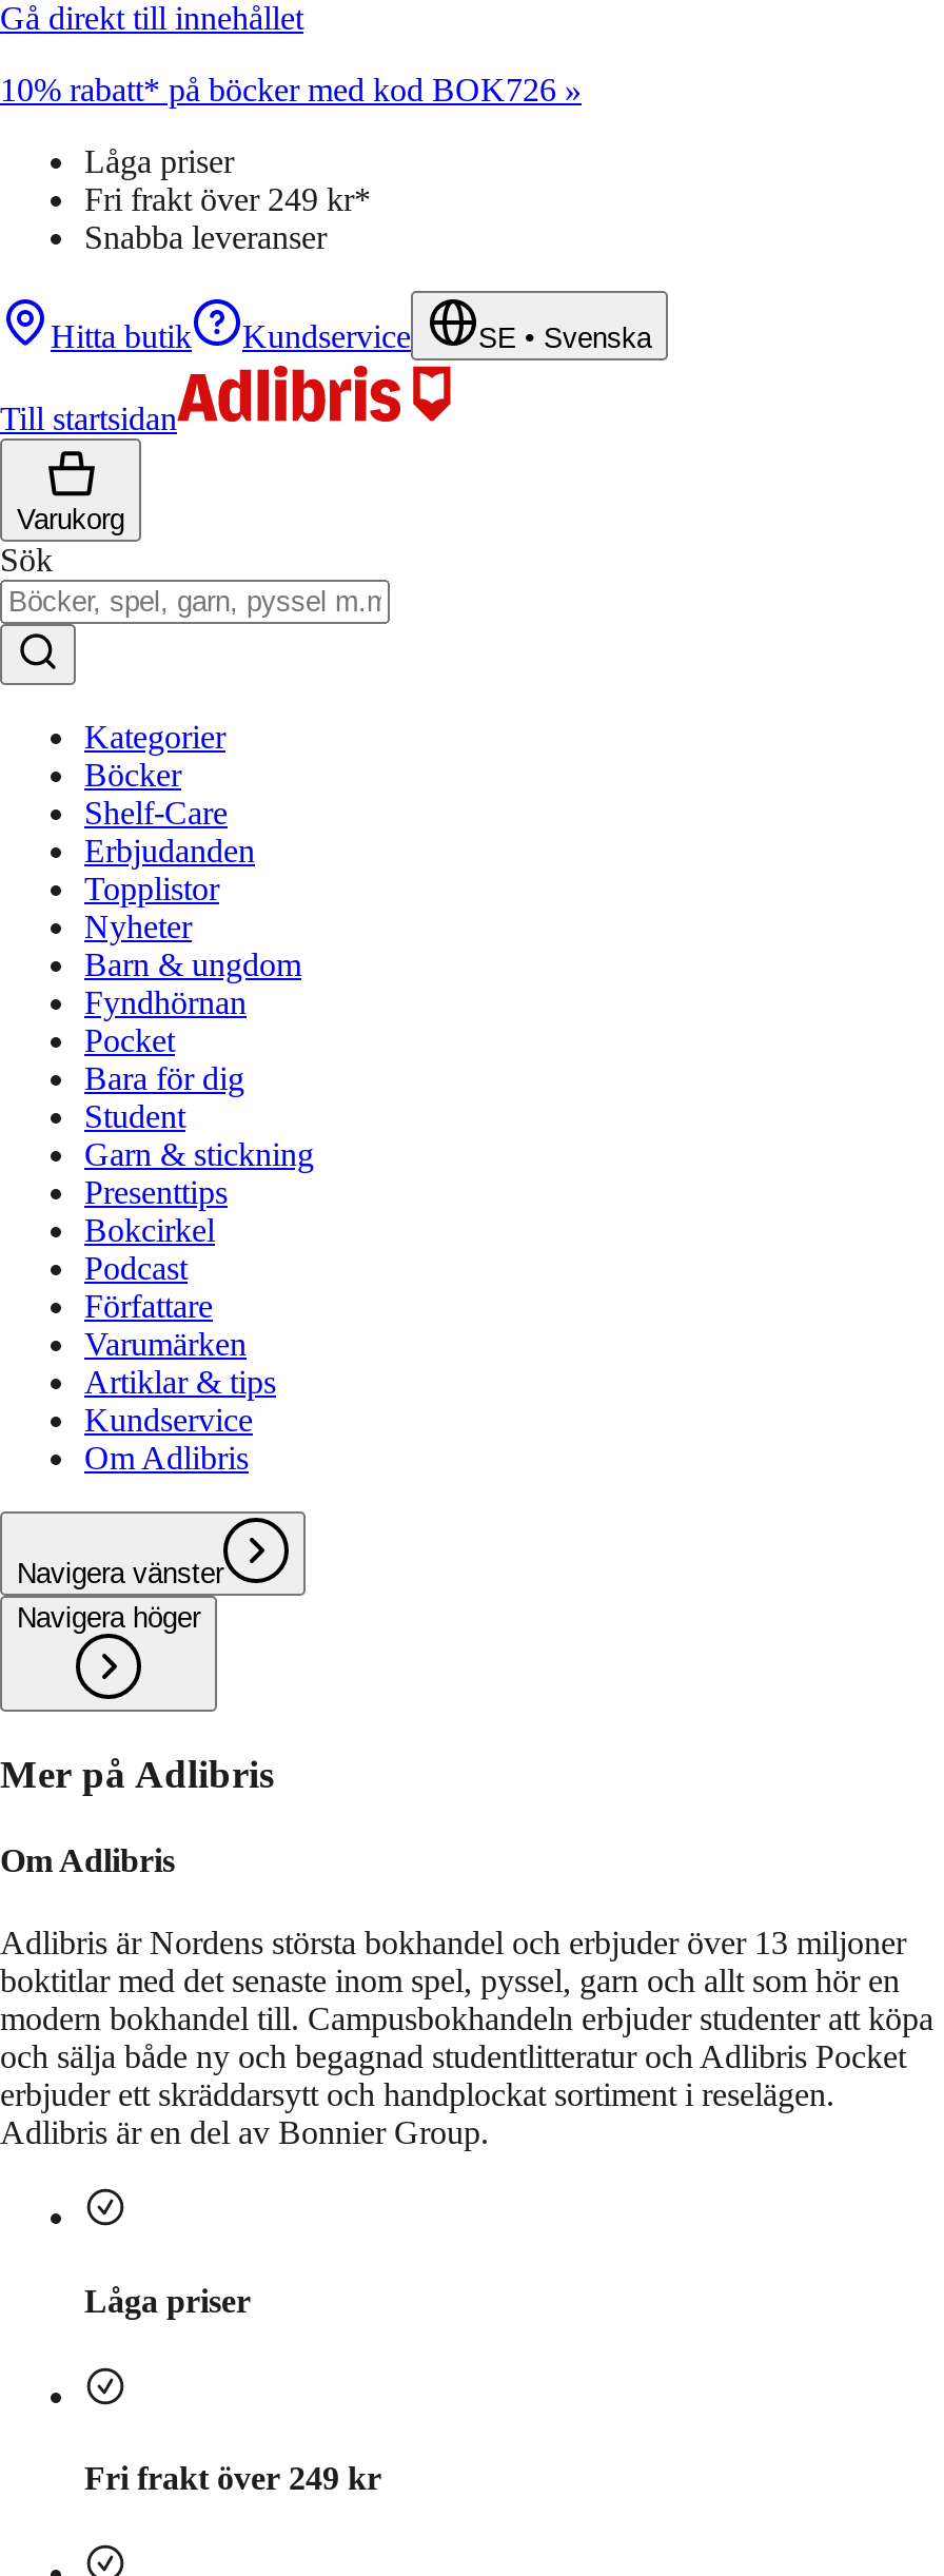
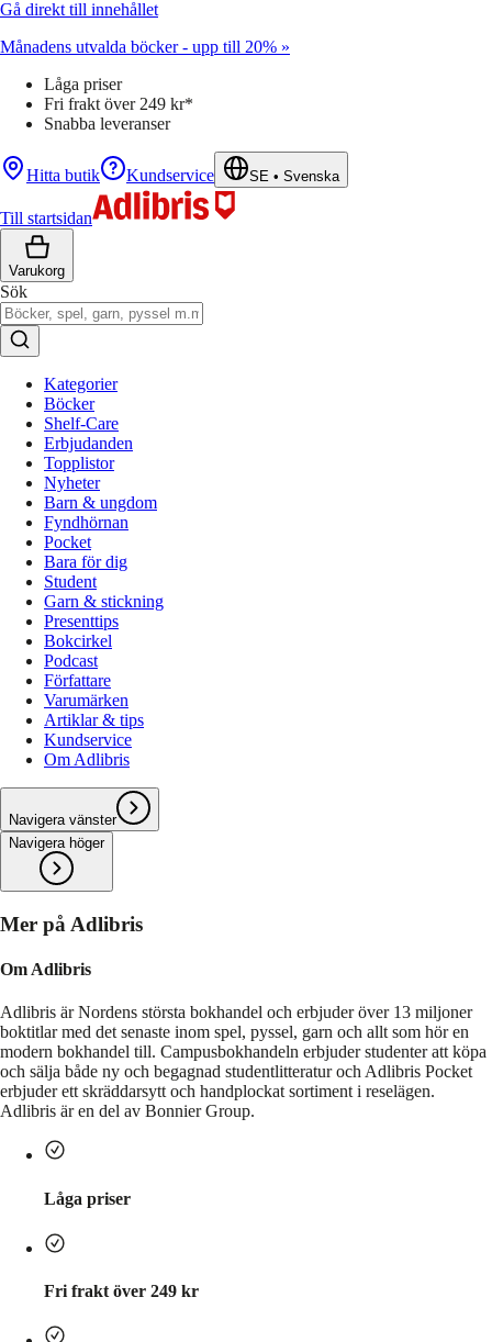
[0,72,582,108] 10% rabatt* på böcker med kod BOK726 » -> [0,37,290,56] Månadens utvalda böcker - upp till 20% »

